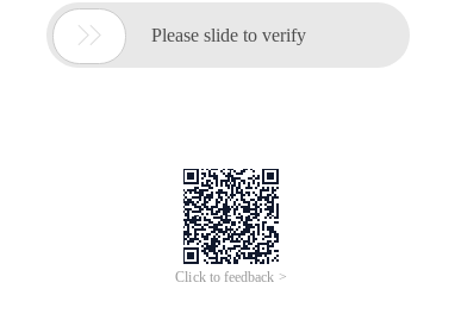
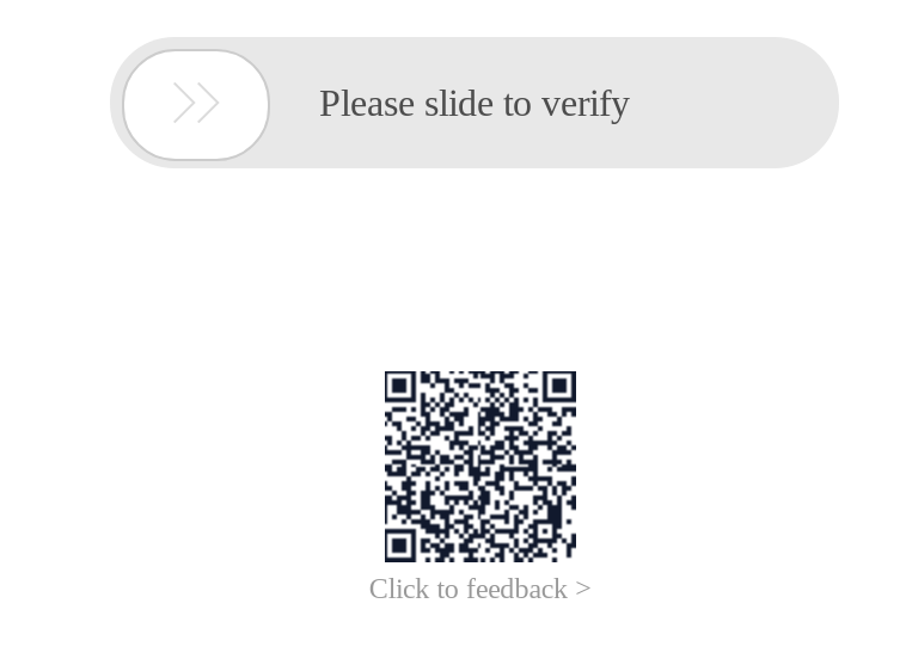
[183,168,280,265] [image] -> [385,369,579,565] [image]

